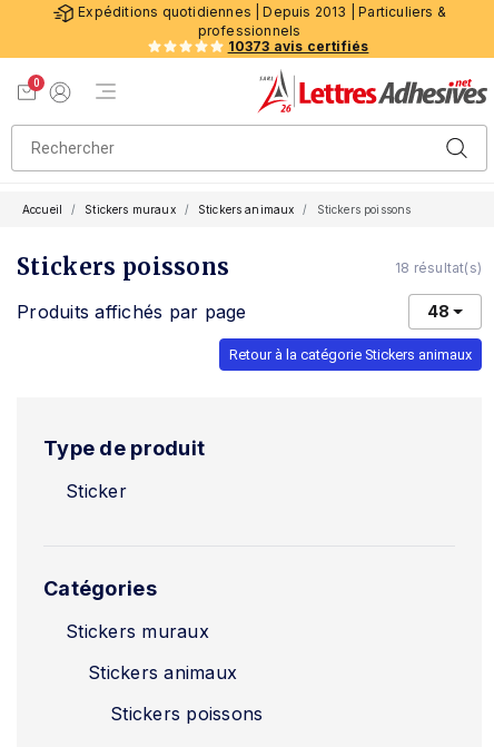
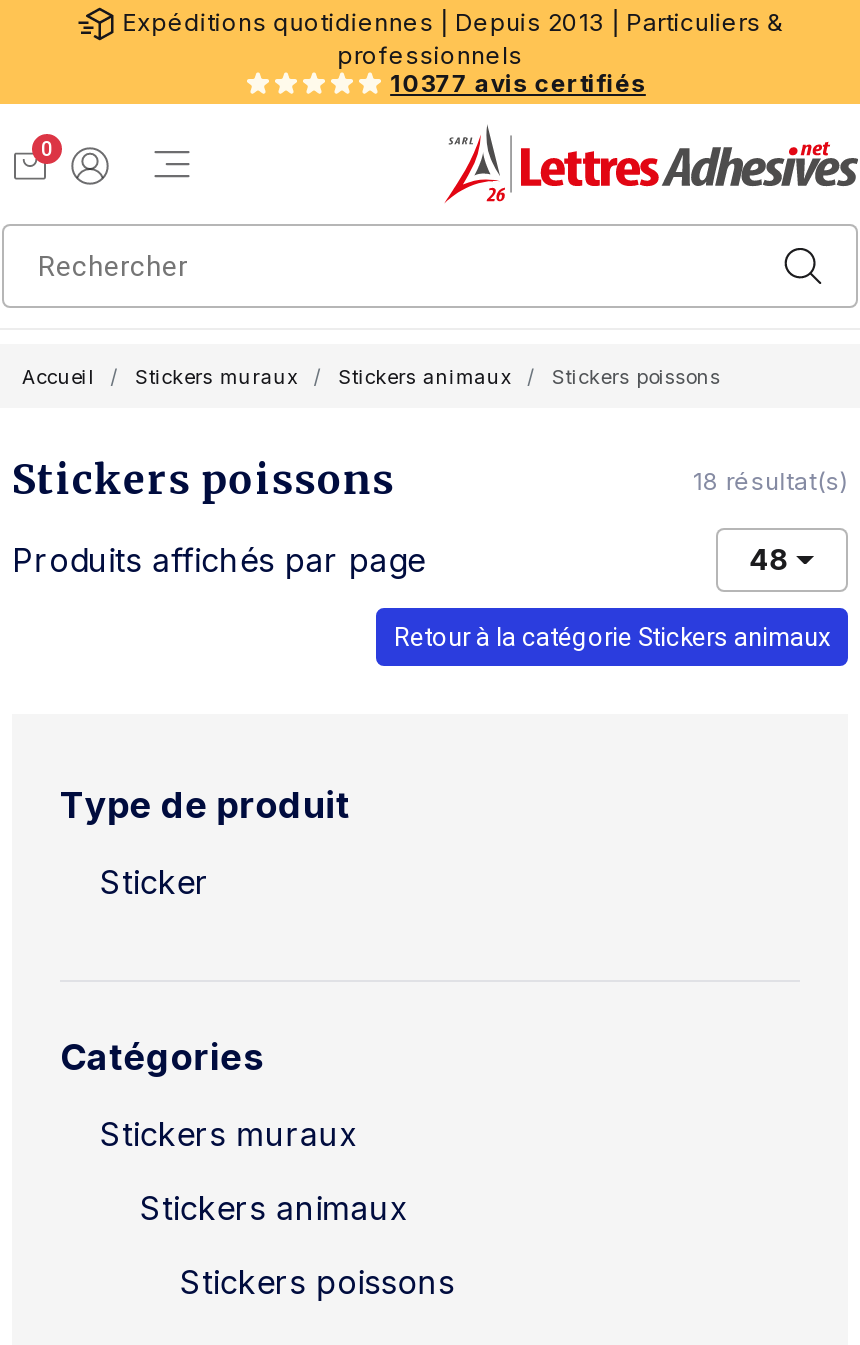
[228,38,369,55] 10373 avis certifiés -> [390,68,646,98] 10377 avis certifiés

